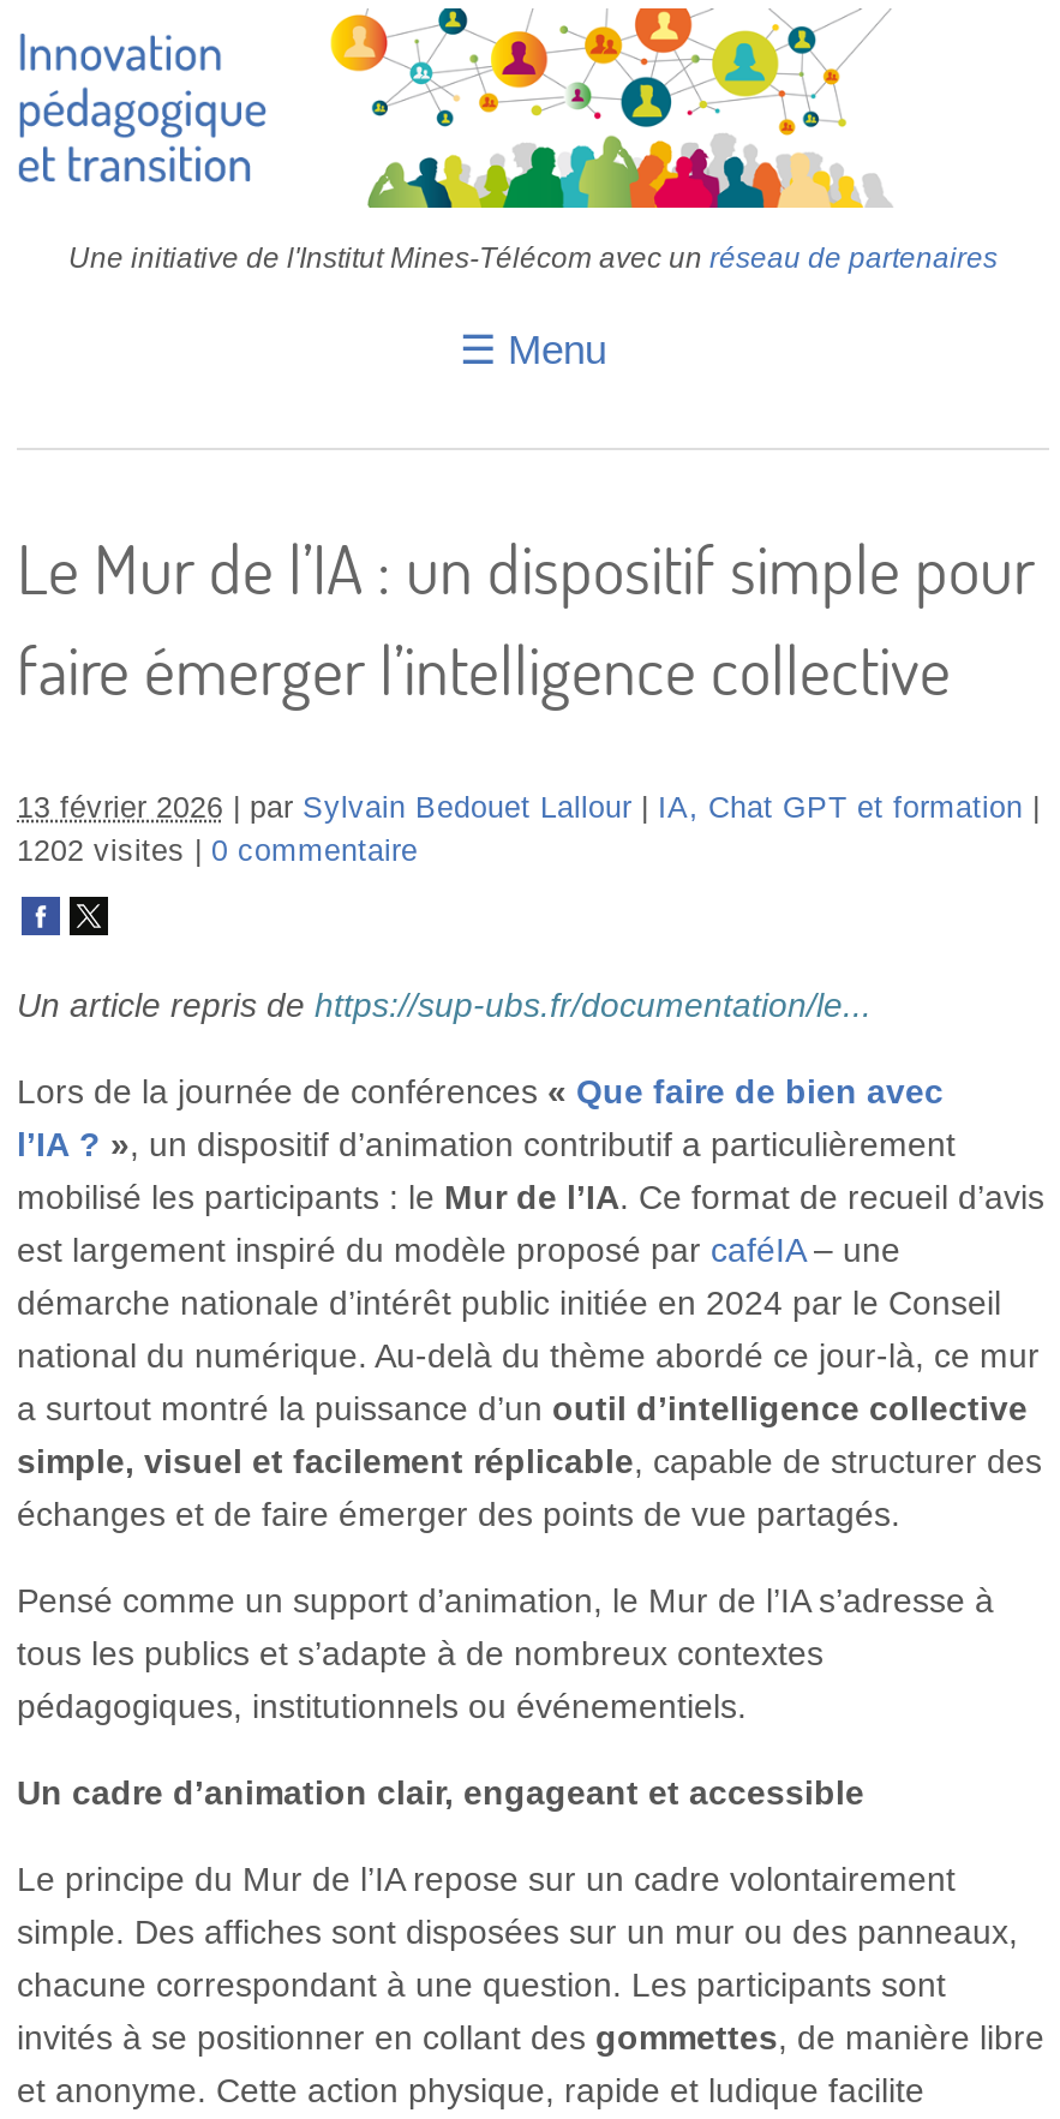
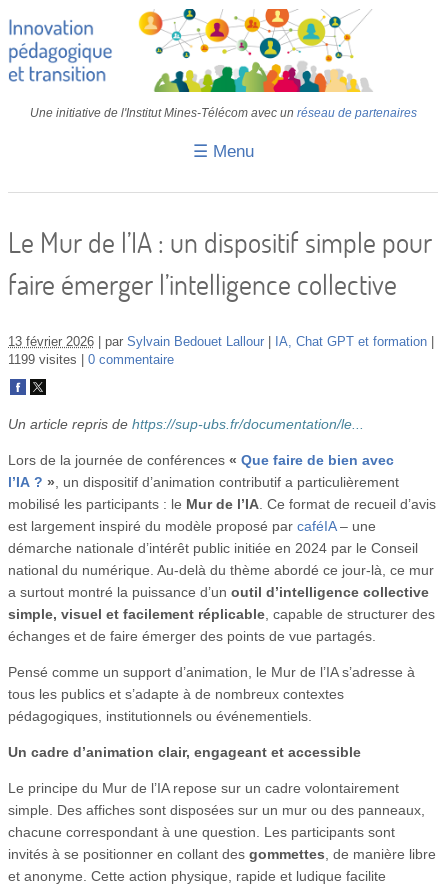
[17,833,418,867] 1202 visites 0 commentaire -> [8,353,174,367] 1199 visites 0 commentaire

